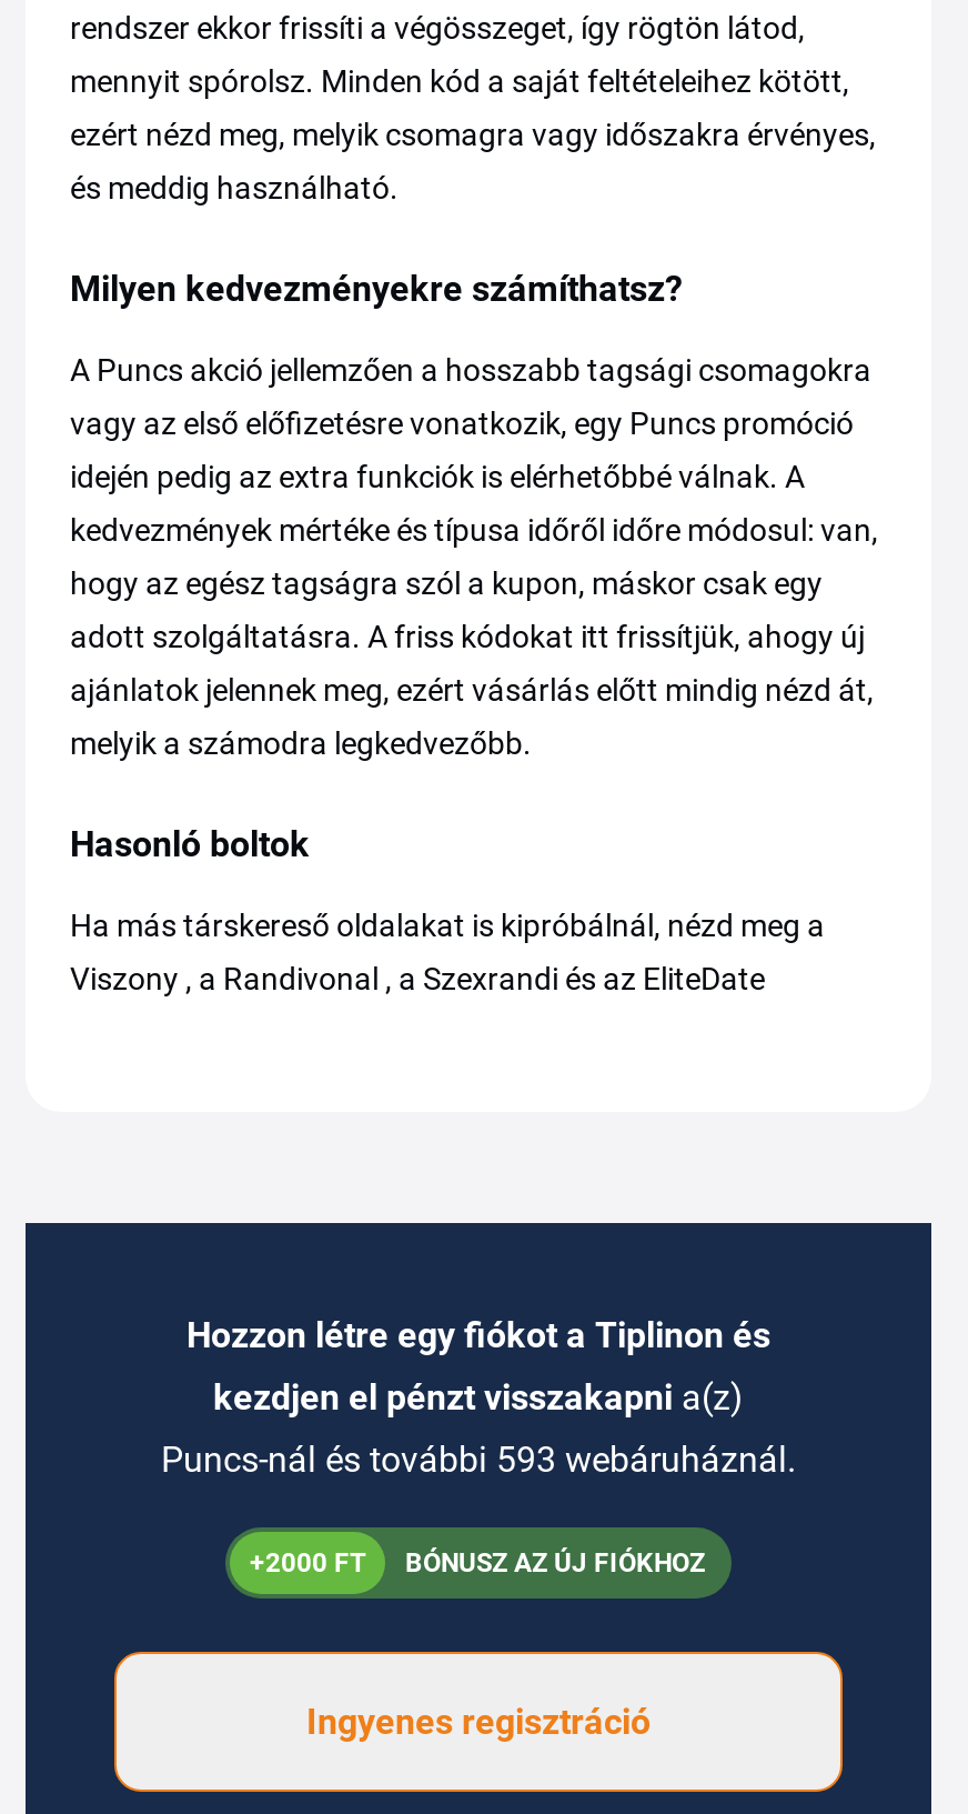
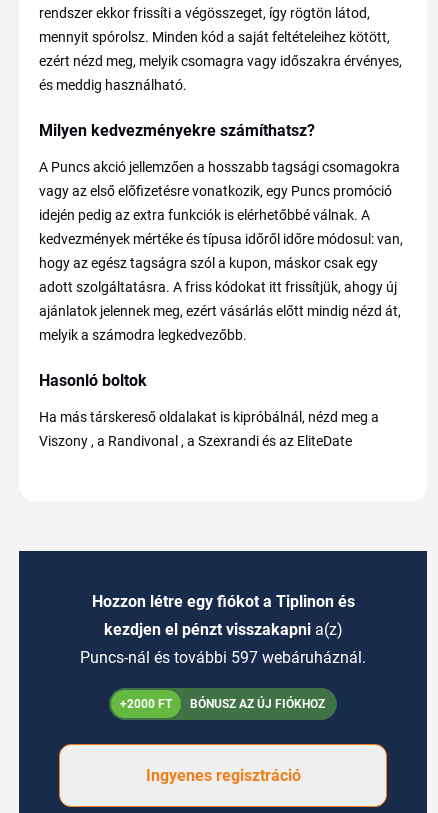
[161,1440,796,1482] Puncs-nál és további 593 webáruháznál. -> [80,648,366,667] Puncs-nál és további 597 webáruháznál.

